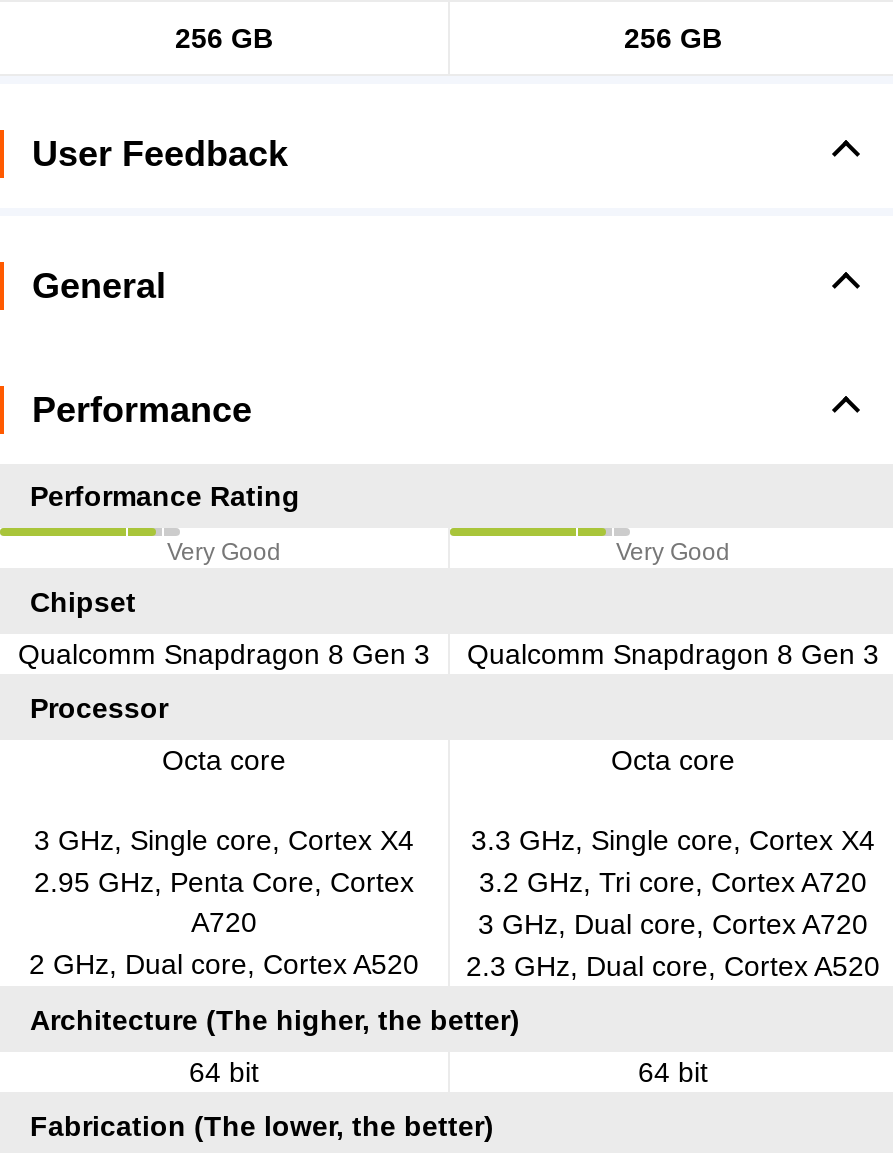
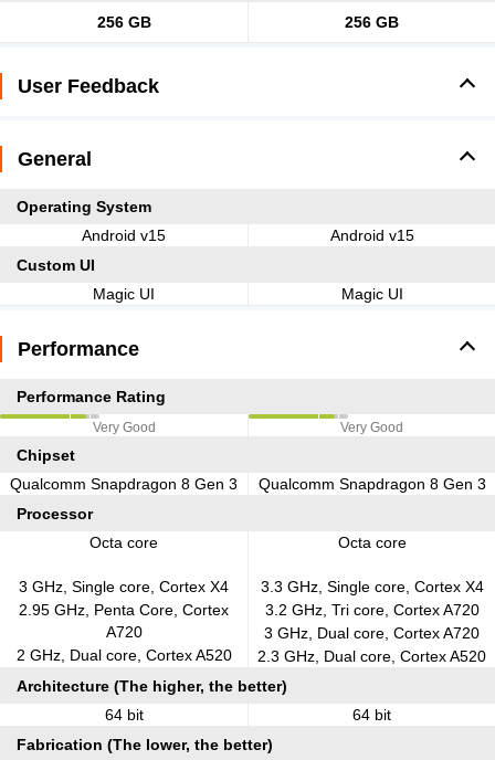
none -> [17,198,414,303] Operating System | Android v15 | Android v15 | Custom UI | Magic UI | Magic UI

